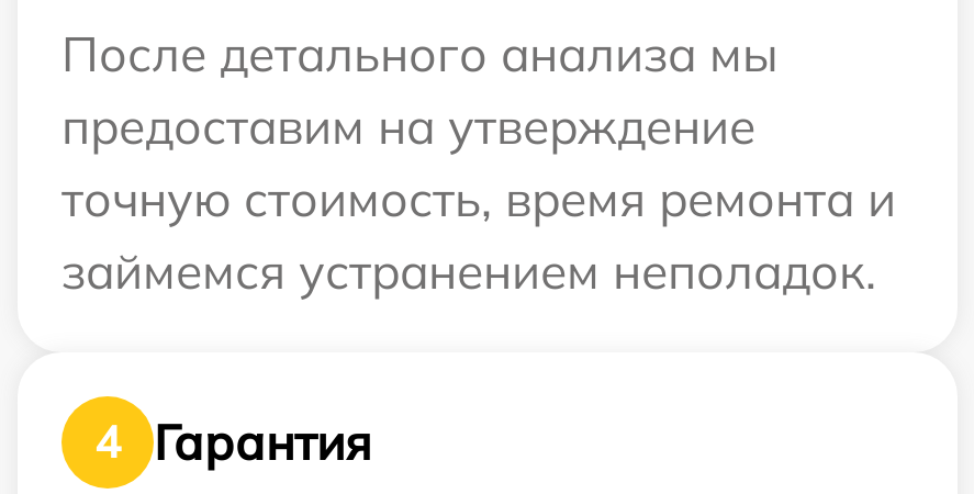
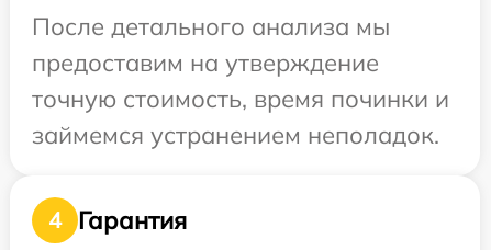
[61,168,896,229] точную стоимость, время ремонта и -> [32,83,449,114] точную стоимость, время починки и

